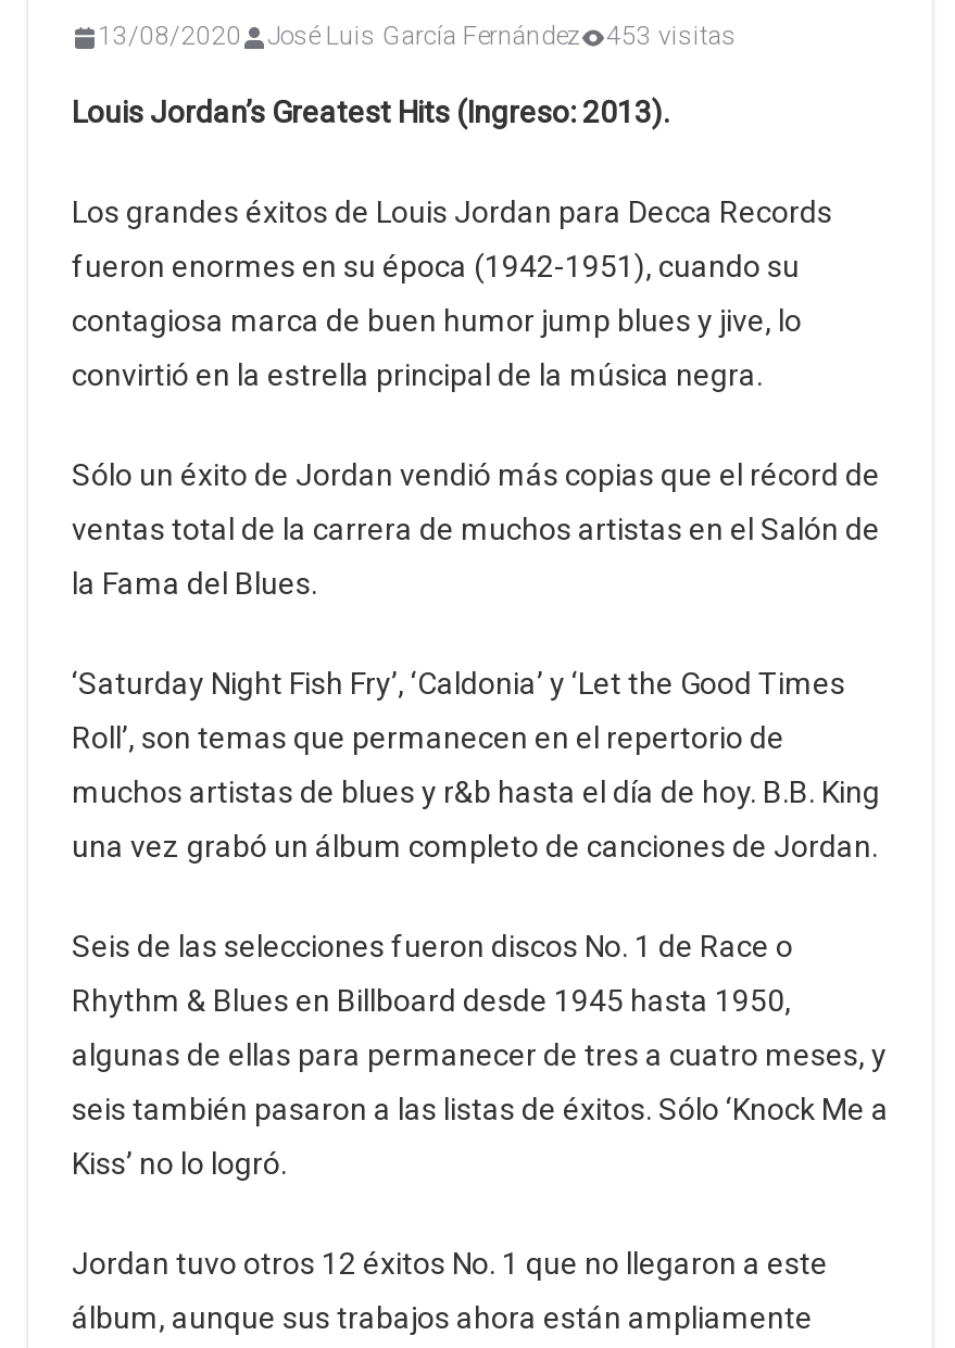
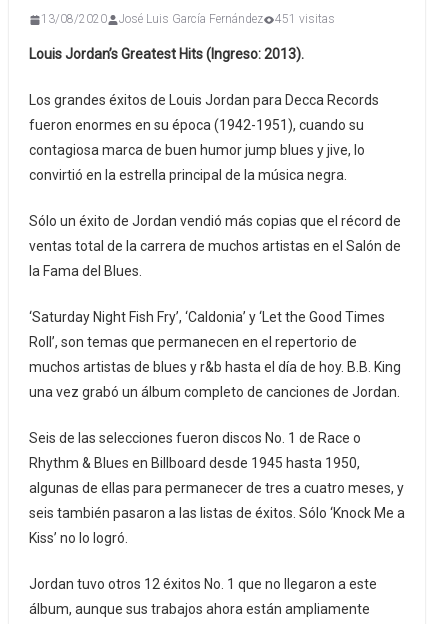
[98,21,737,52] 13/08/2020 José Luis García Fernández 453 visitas -> [41,12,335,26] 13/08/2020 José Luis García Fernández 451 visitas

